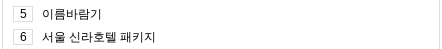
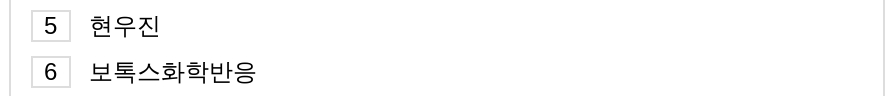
[42,7,102,21] 이름바람기 -> [89,12,161,40] 현우진
[42,30,156,44] 서울 신라호텔 패키지 -> [89,58,257,86] 보톡스화학반응

